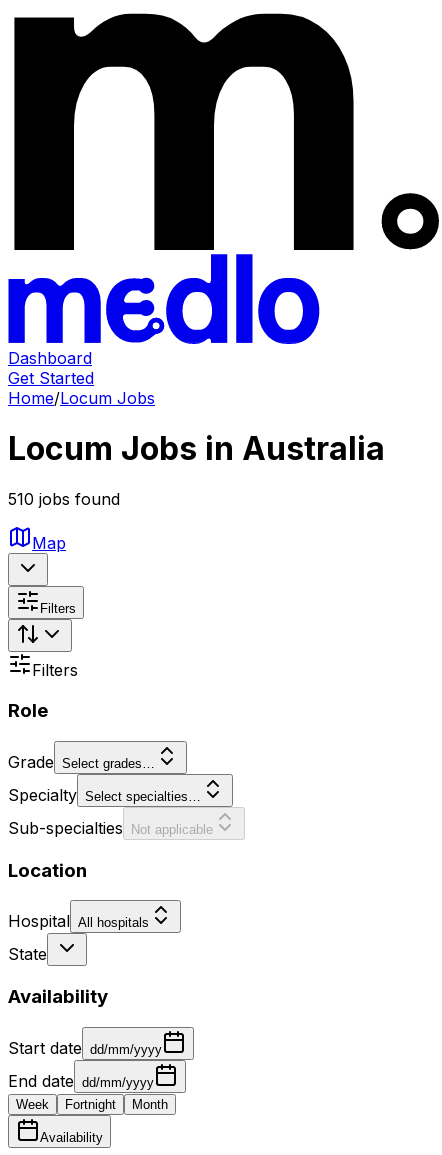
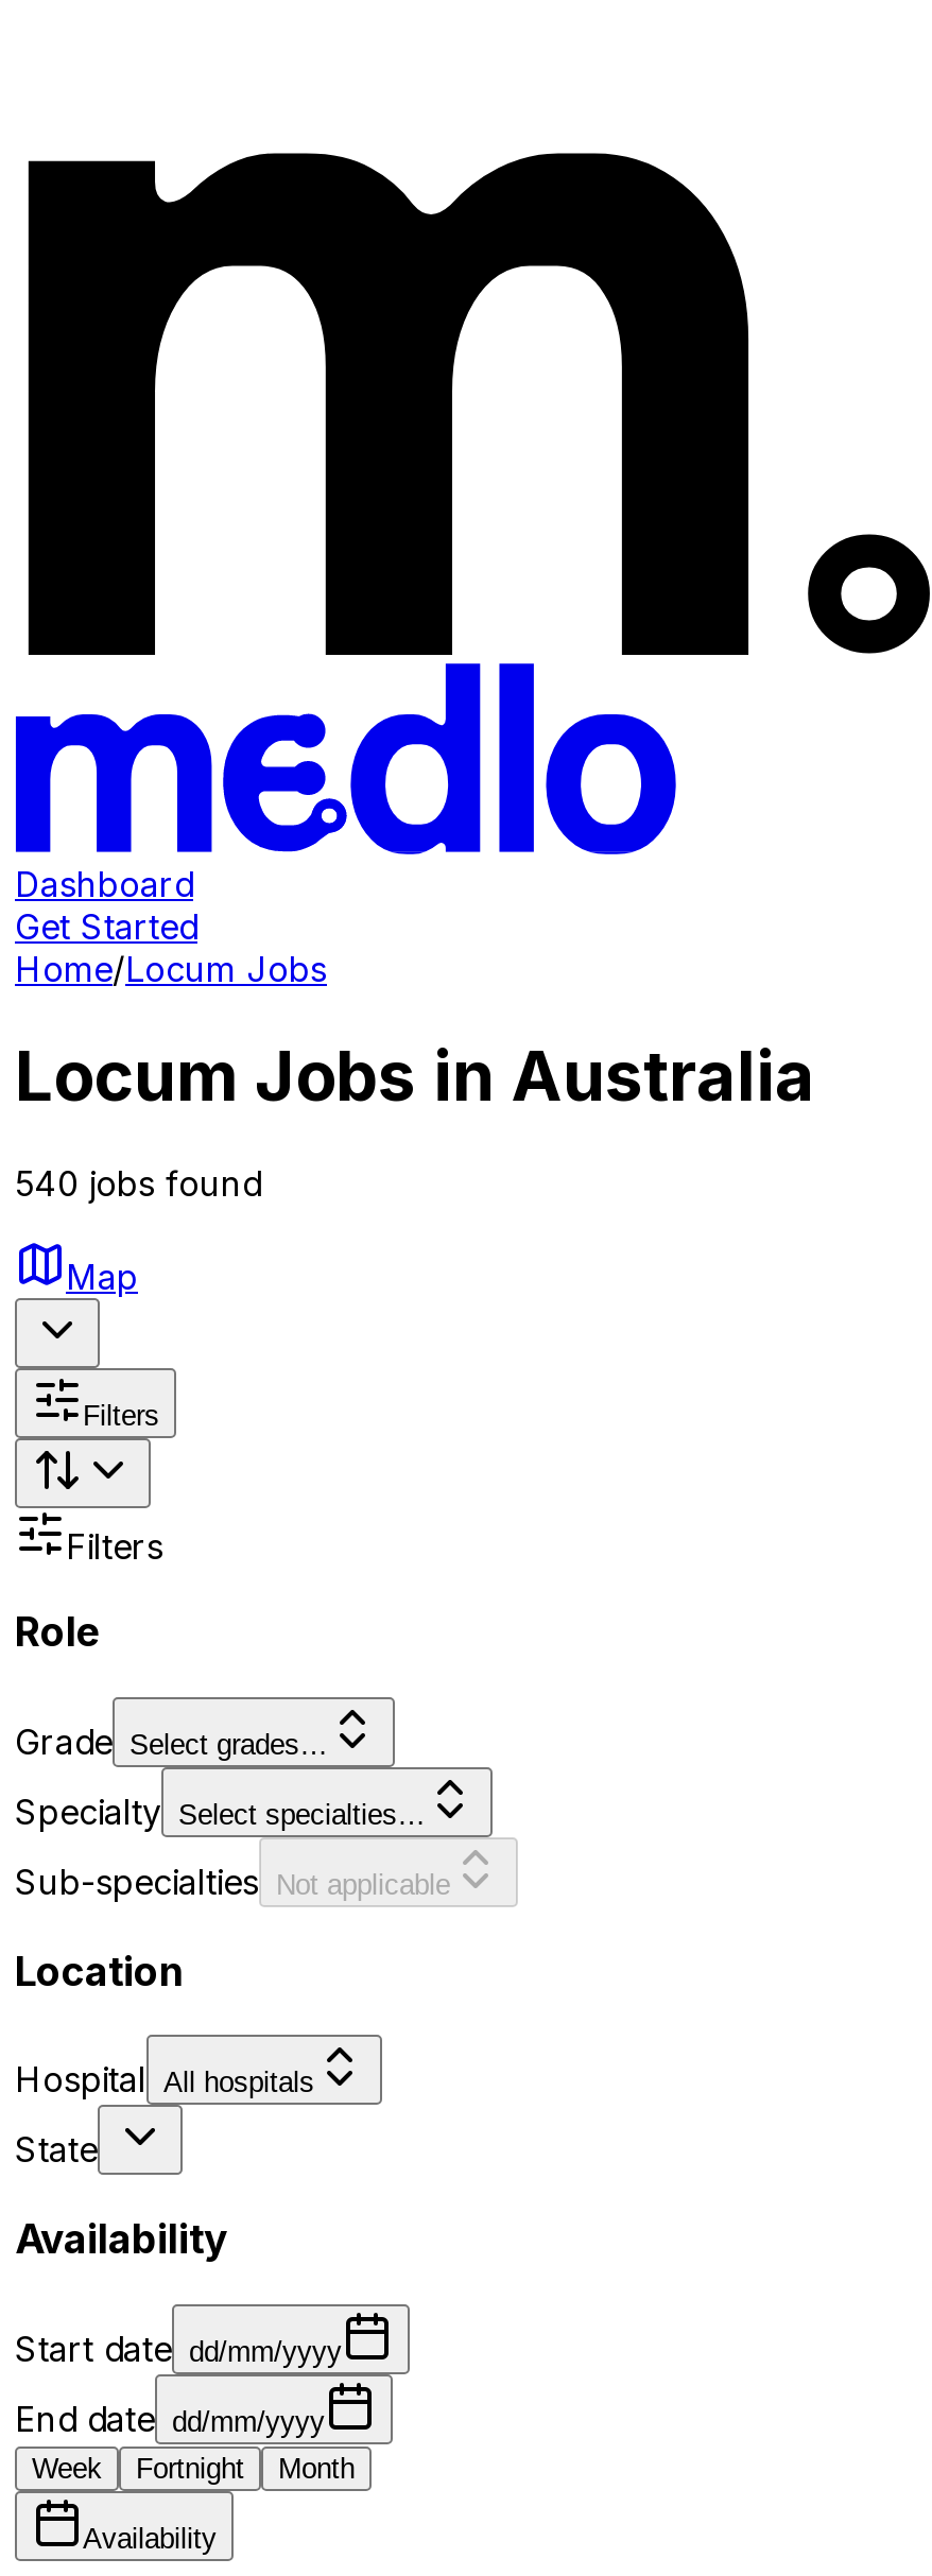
[8,489,120,509] 510 jobs found -> [15,1163,261,1206] 540 jobs found

